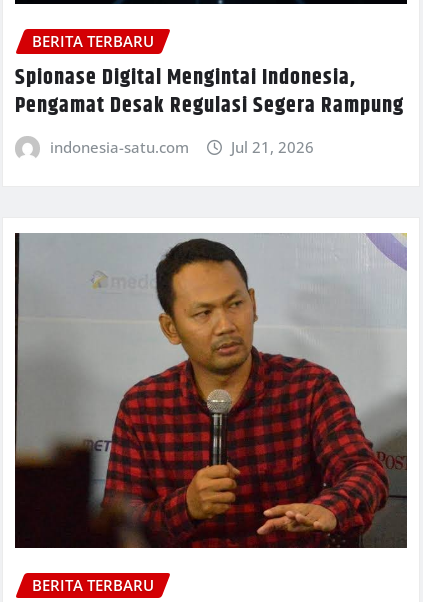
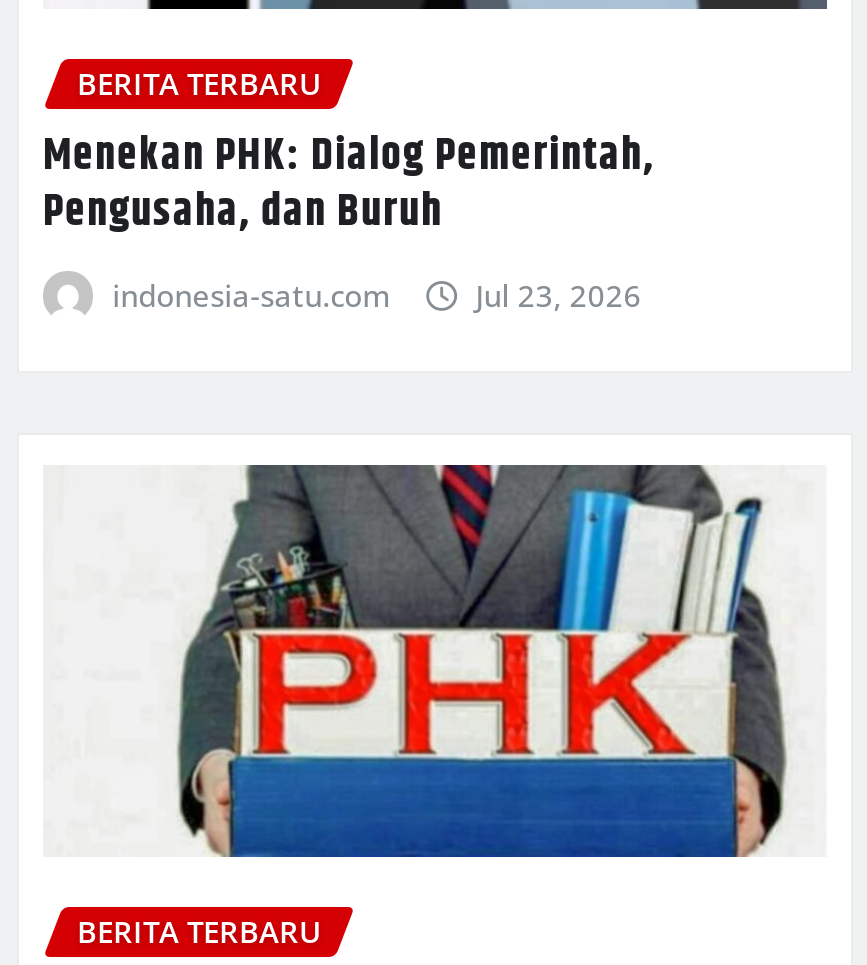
[15,61,404,123] Spionase Digital Mengintai Indonesia, | Pengamat Desak Regulasi Segera Rampung -> [43,122,655,246] Menekan PHK: Dialog Pemerintah, | Pengusaha, dan Buruh
[231,137,314,157] Jul 21, 2026 -> [475,274,641,314] Jul 23, 2026
[14,233,408,549] [image] -> [43,462,827,858] [image]

